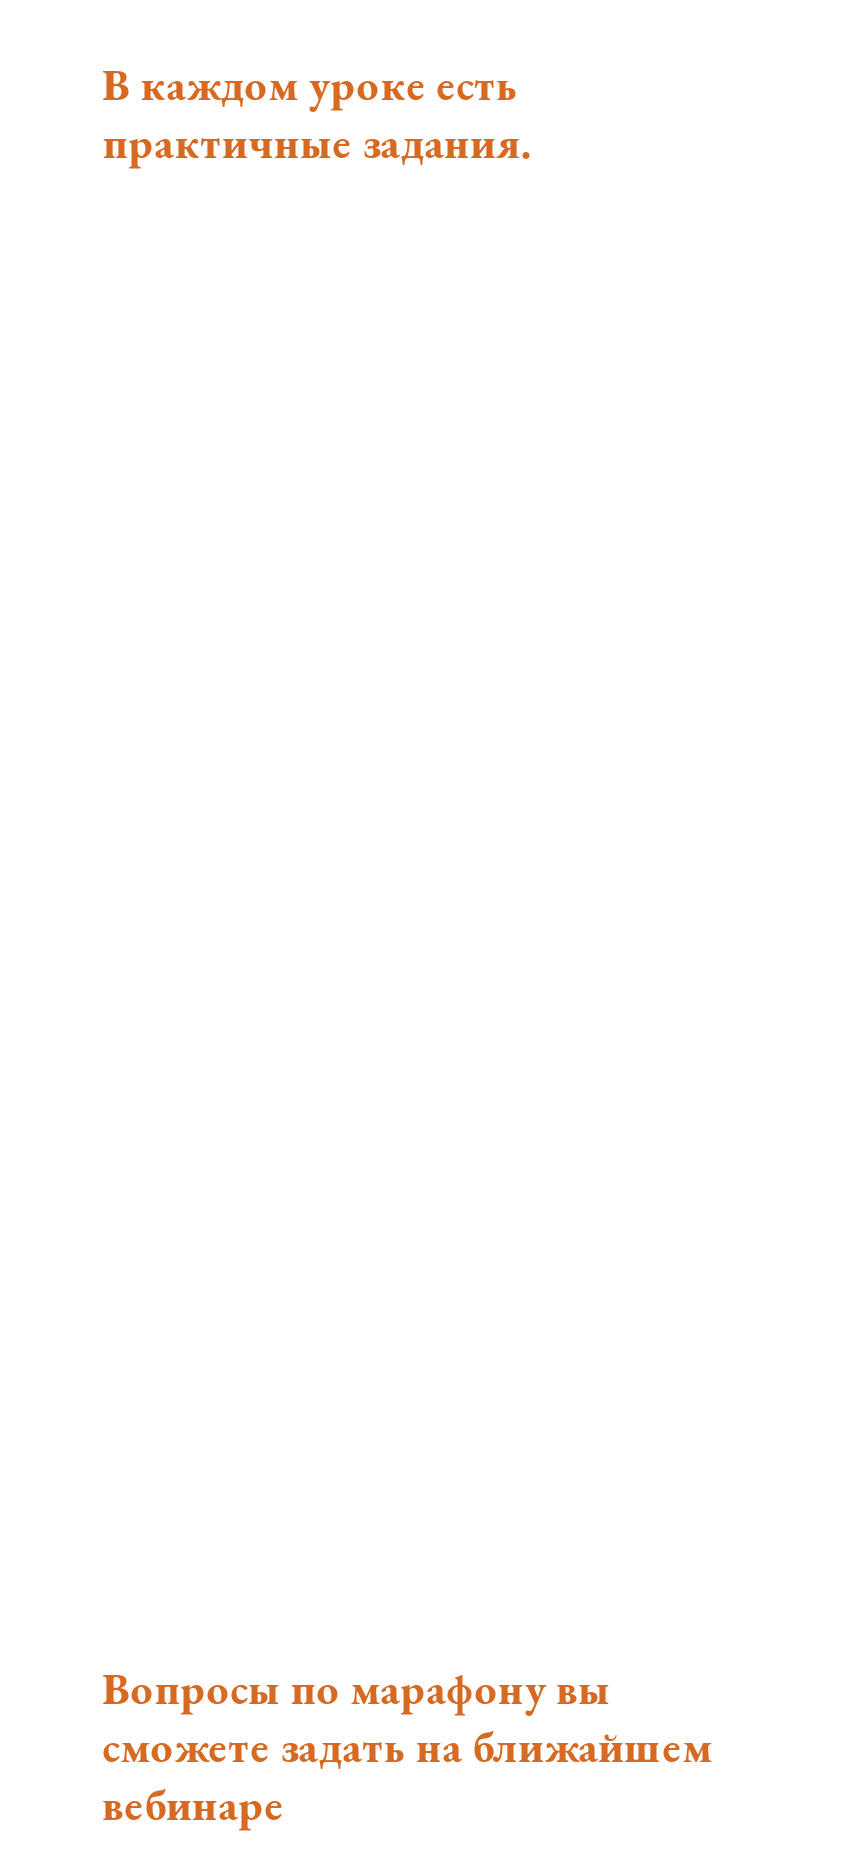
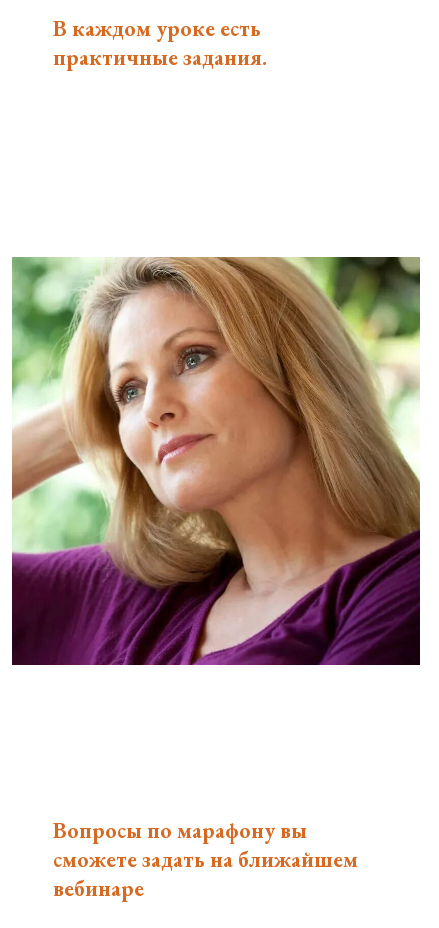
none -> [11,256,421,666] [image]

